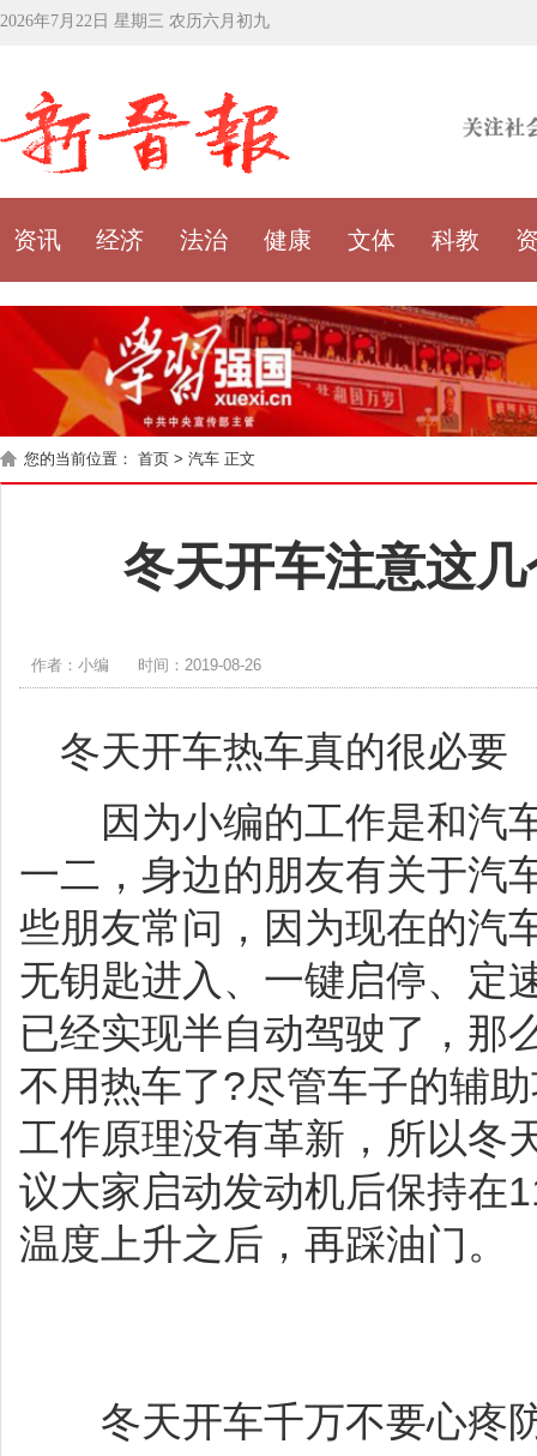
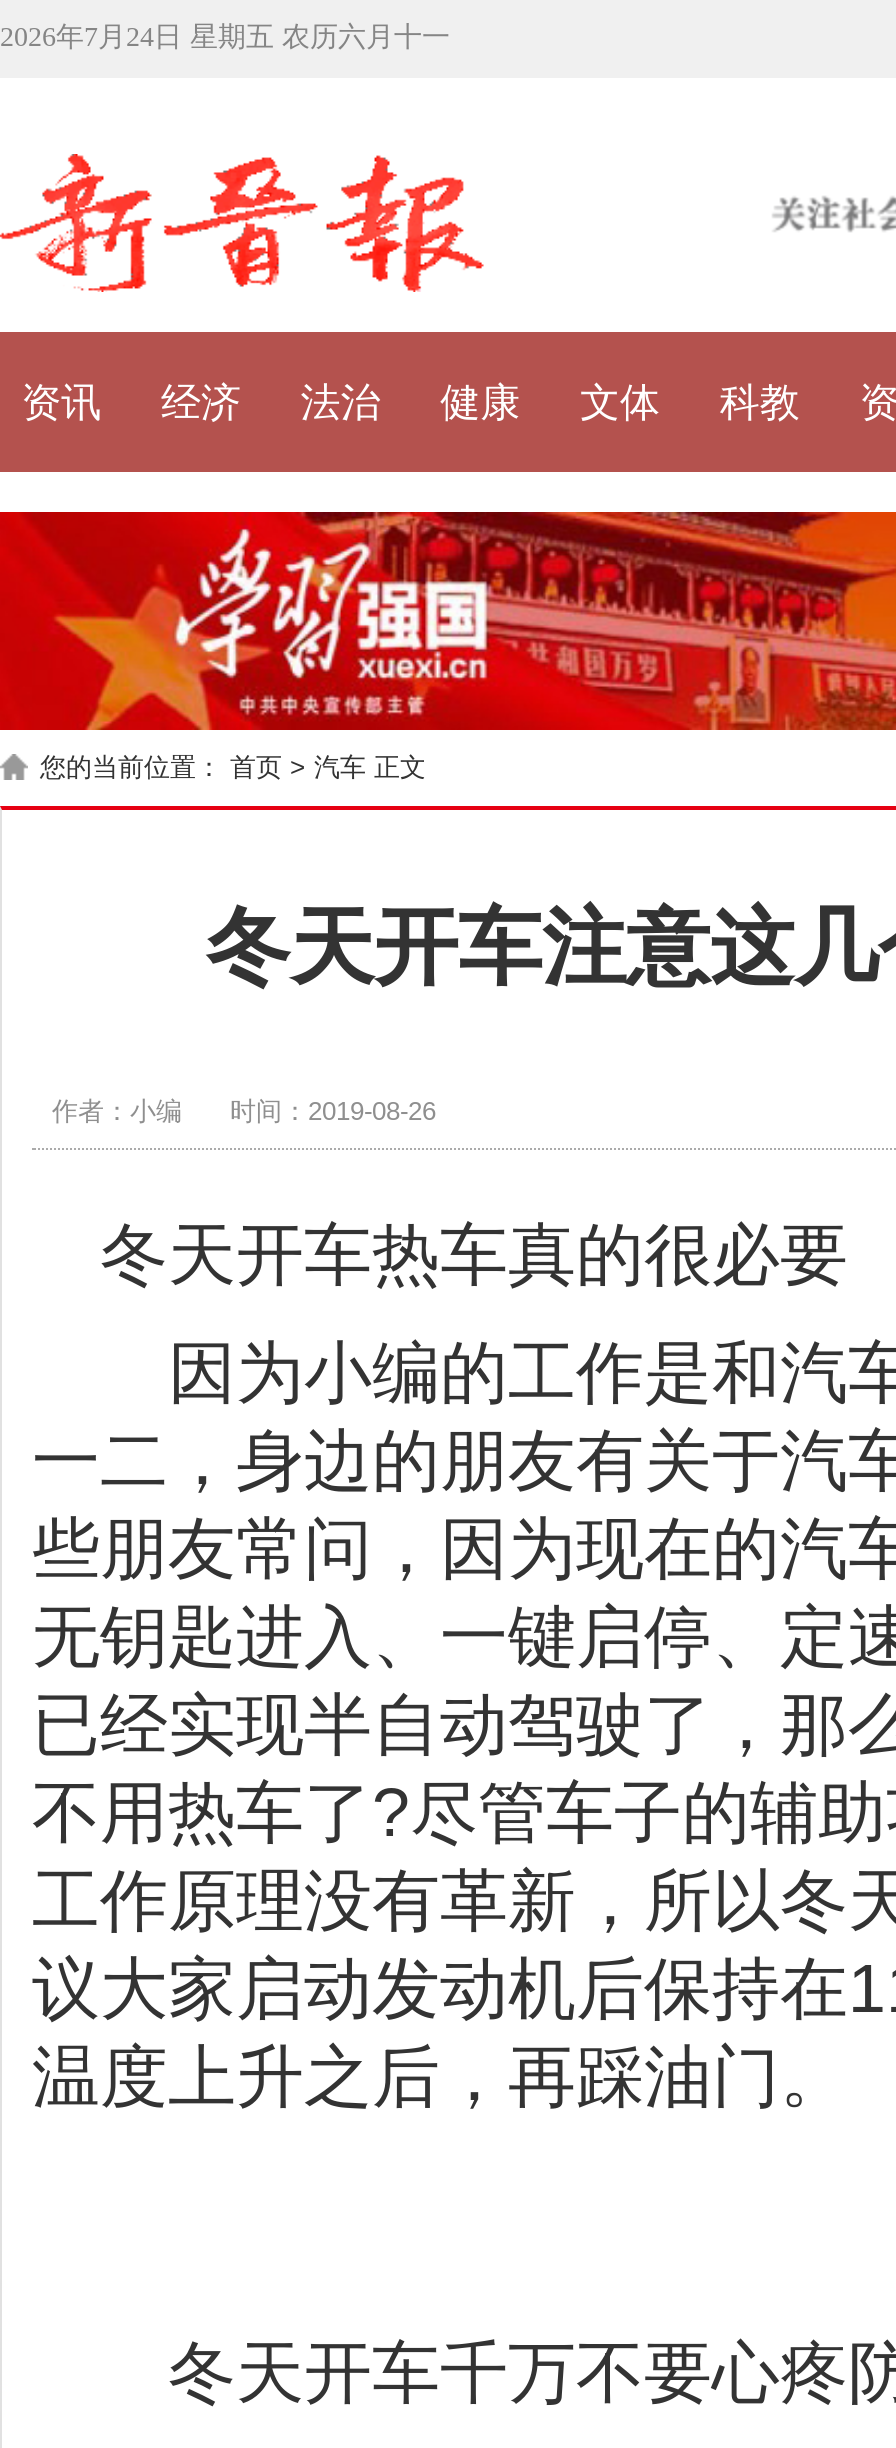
[0,12,270,30] 2026年7月22日 星期三 农历六月初九 -> [0,22,450,52] 2026年7月24日 星期五 农历六月十一

